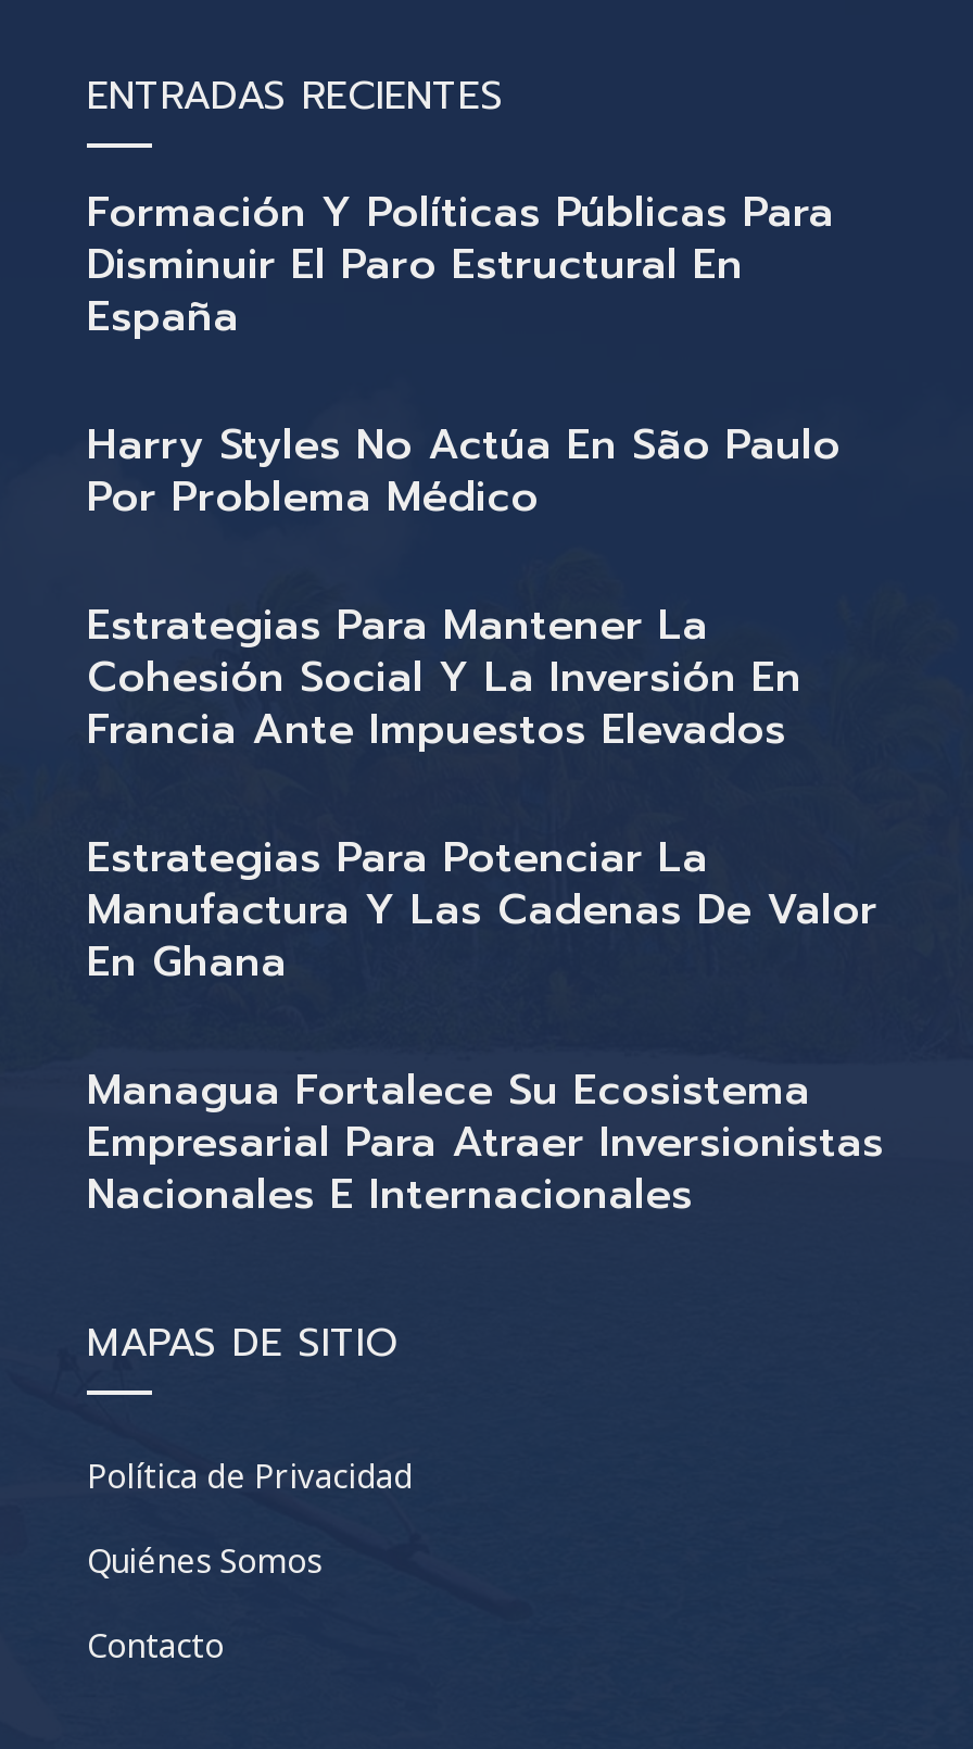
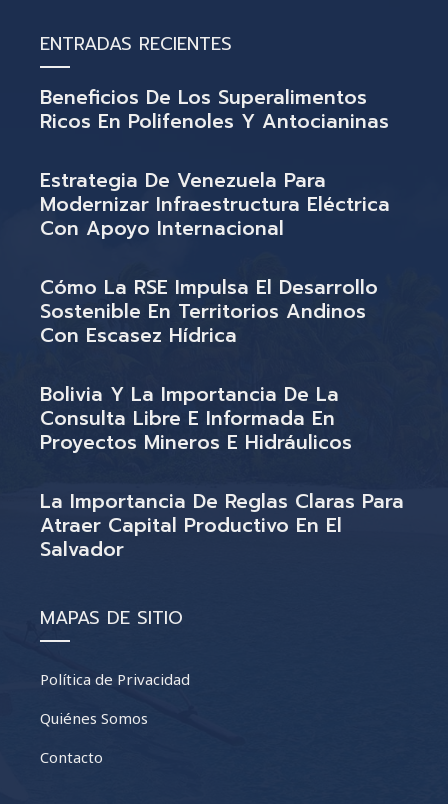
[87,182,834,349] Formación Y Políticas Públicas Para | Disminuir El Paro Estructural En | España -> [40,83,389,136] Beneficios De Los Superalimentos | Ricos En Polifenoles Y Antocianinas
[87,414,841,529] Harry Styles No Actúa En São Paulo | Por Problema Médico -> [40,166,390,243] Estrategia De Venezuela Para | Modernizar Infraestructura Eléctrica | Con Apoyo Internacional
[87,595,801,762] Estrategias Para Mantener La | Cohesión Social Y La Inversión En | Francia Ante Impuestos Elevados -> [40,273,378,350] Cómo La RSE Impulsa El Desarrollo | Sostenible En Territorios Andinos | Con Escasez Hídrica
[87,827,877,994] Estrategias Para Potenciar La | Manufactura Y Las Cadenas De Valor | En Ghana -> [40,380,352,457] Bolivia Y La Importancia De La | Consulta Libre E Informada En | Proyectos Mineros E Hidráulicos
[87,1060,884,1227] Managua Fortalece Su Ecosistema | Empresarial Para Atraer Inversionistas | Nacionales E Internacionales -> [40,487,404,564] La Importancia De Reglas Claras Para | Atraer Capital Productivo En El | Salvador

